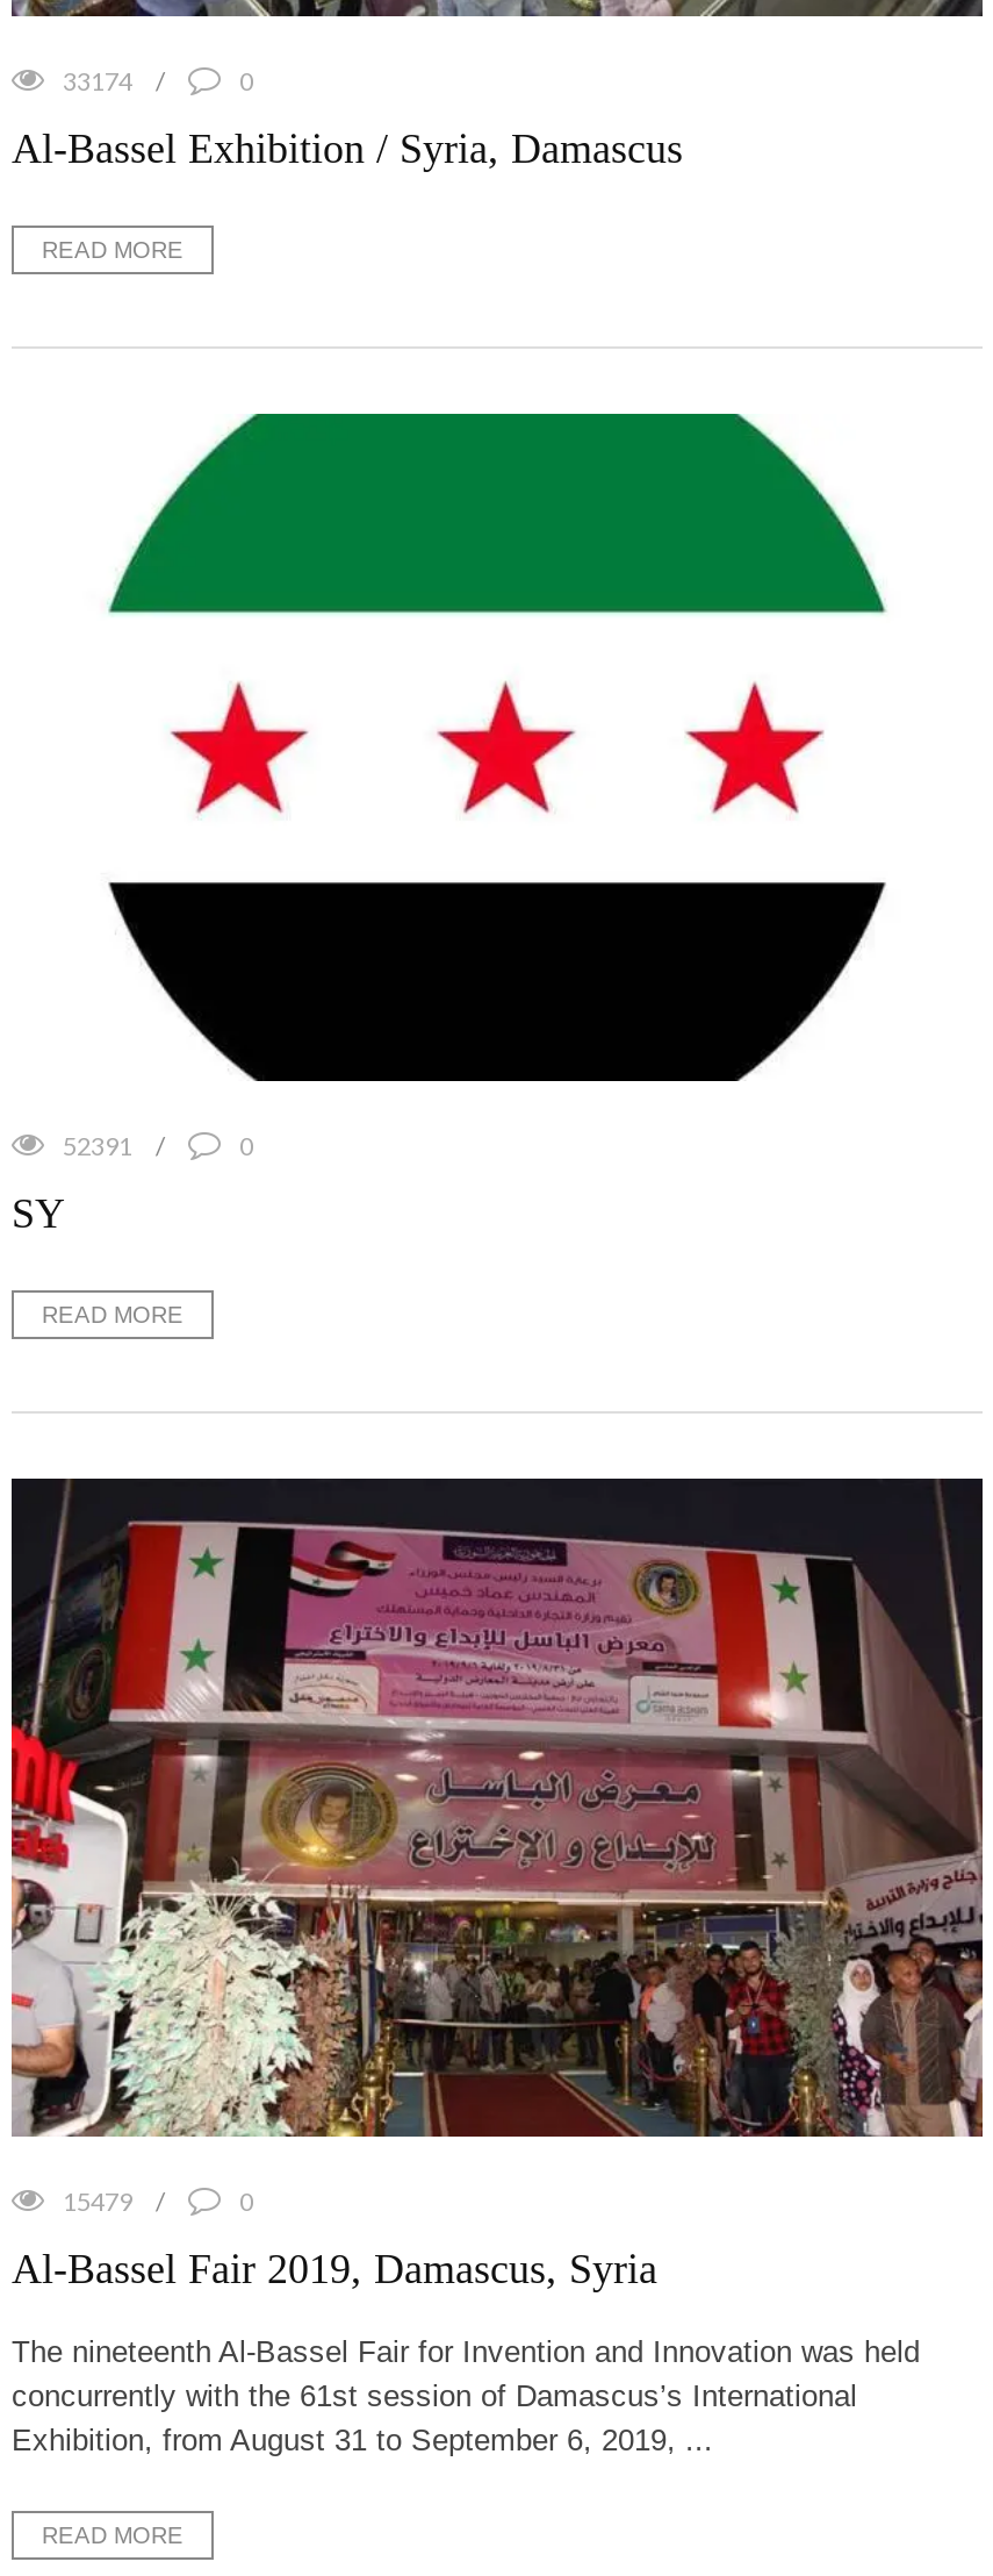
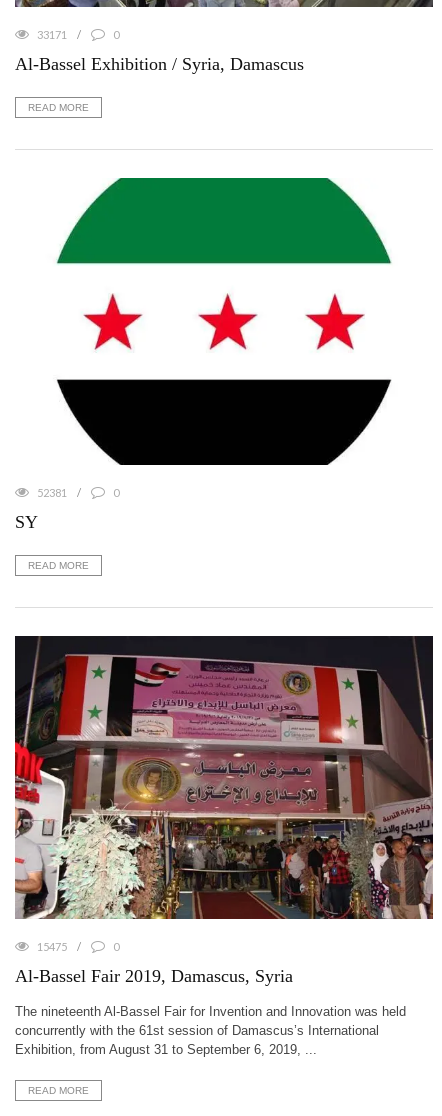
[63,65,132,96] 33174 -> [37,28,67,41] 33171
[63,1130,132,1160] 52391 -> [37,486,67,499] 52381
[63,2186,132,2216] 15479 -> [37,940,67,953] 15475

